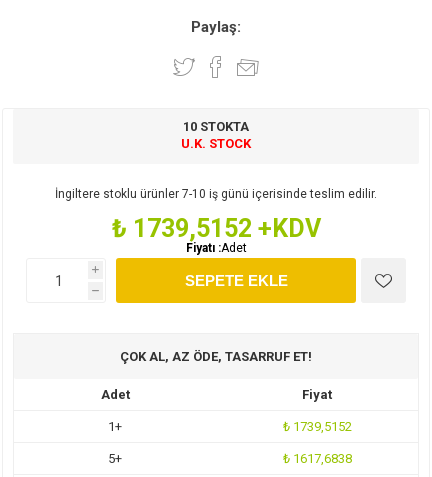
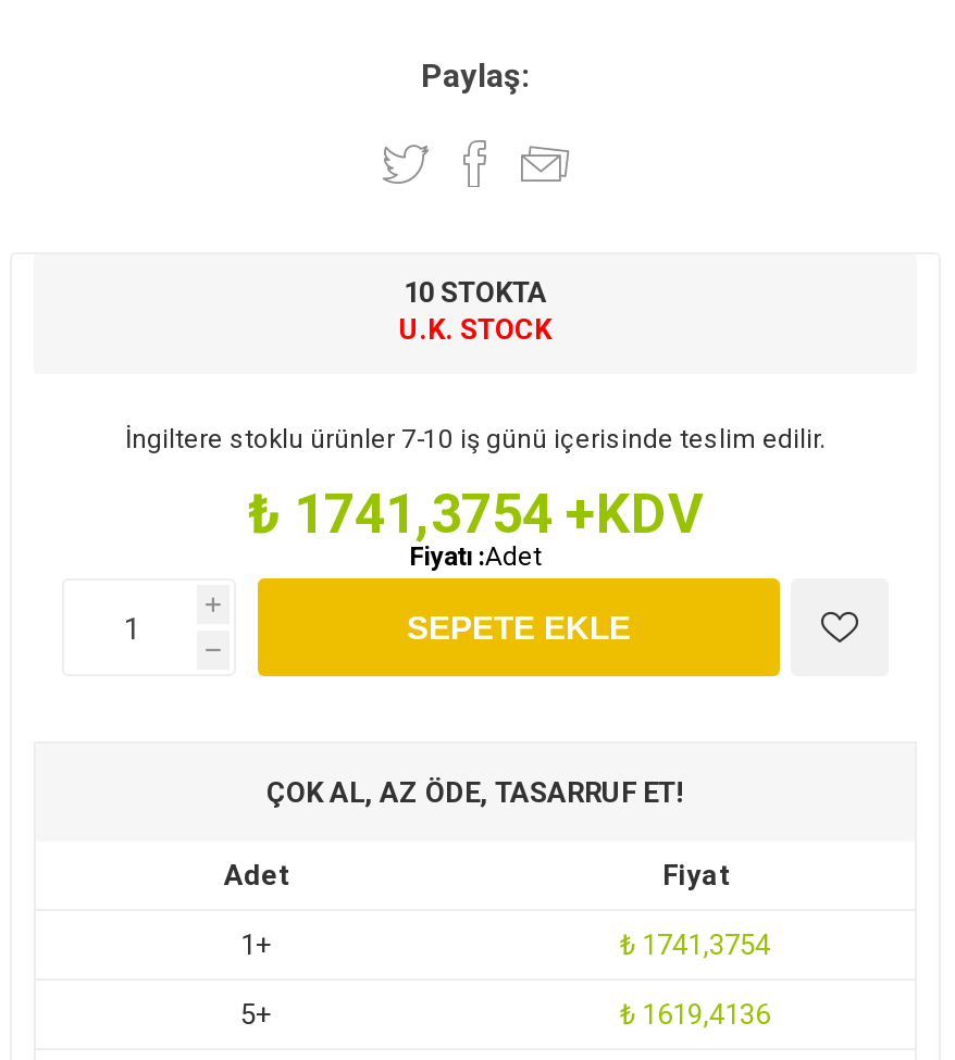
[111,214,320,243] ₺ 1739,5152 +KDV -> [248,483,703,546] ₺ 1741,3754 +KDV
[282,419,351,434] ₺ 1739,5152 -> [620,928,770,961] ₺ 1741,3754
[282,451,351,466] ₺ 1617,6838 -> [620,998,770,1031] ₺ 1619,4136

